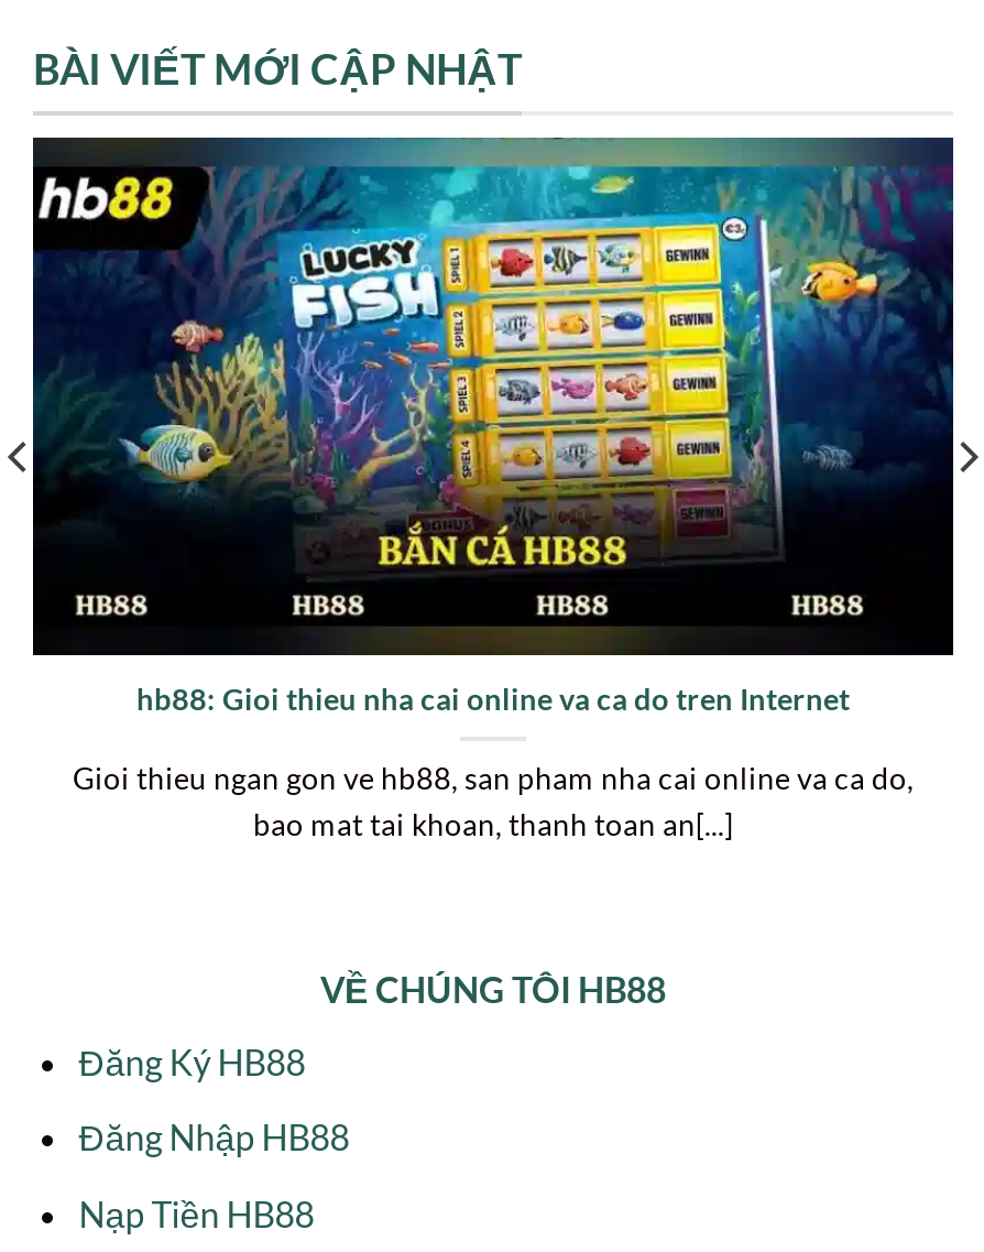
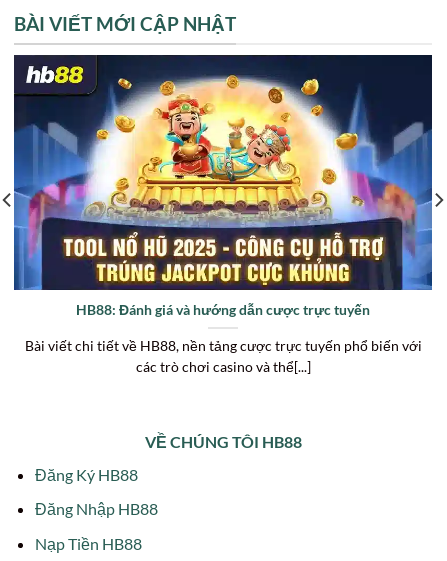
[31,135,955,718] [image] | hb88: Gioi thieu nha cai online va ca do tren Internet -> [13,54,433,318] [image] | HB88: Đánh giá và hướng dẫn cược trực tuyến
[73,762,914,843] Gioi thieu ngan gon ve hb88, san pham nha cai online va ca do, | bao mat tai khoan, thanh toan an[...] -> [24,338,421,375] Bài viết chi tiết về HB88, nền tảng cược trực tuyến phổ biến với | các trò chơi casino và thể[...]

